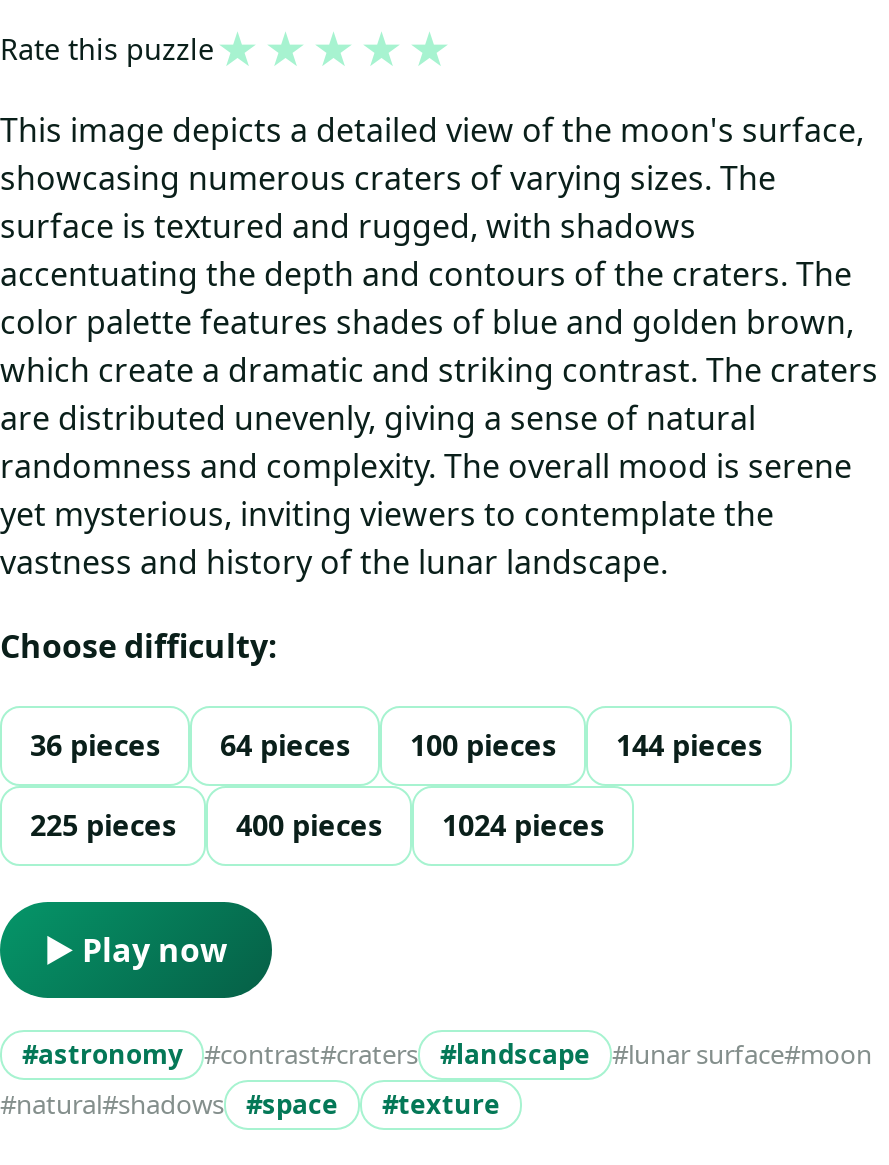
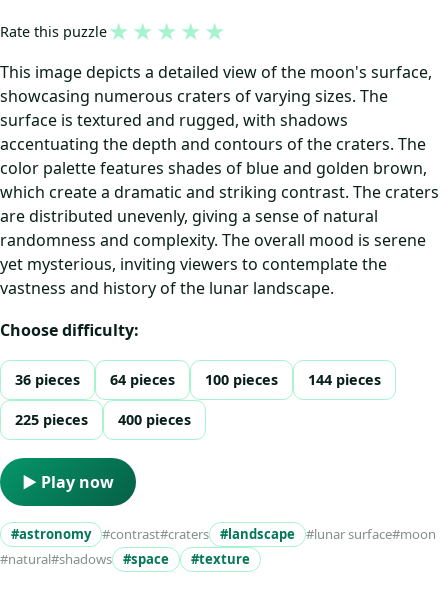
[442,807,604,845] 1024 pieces -> none

